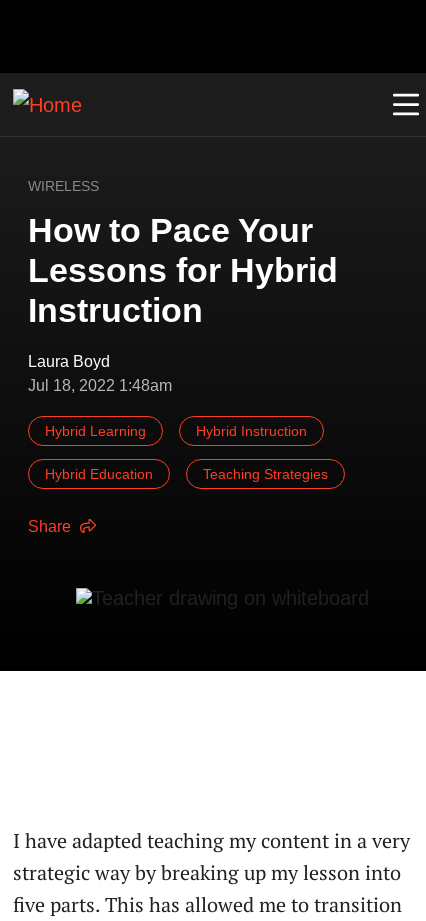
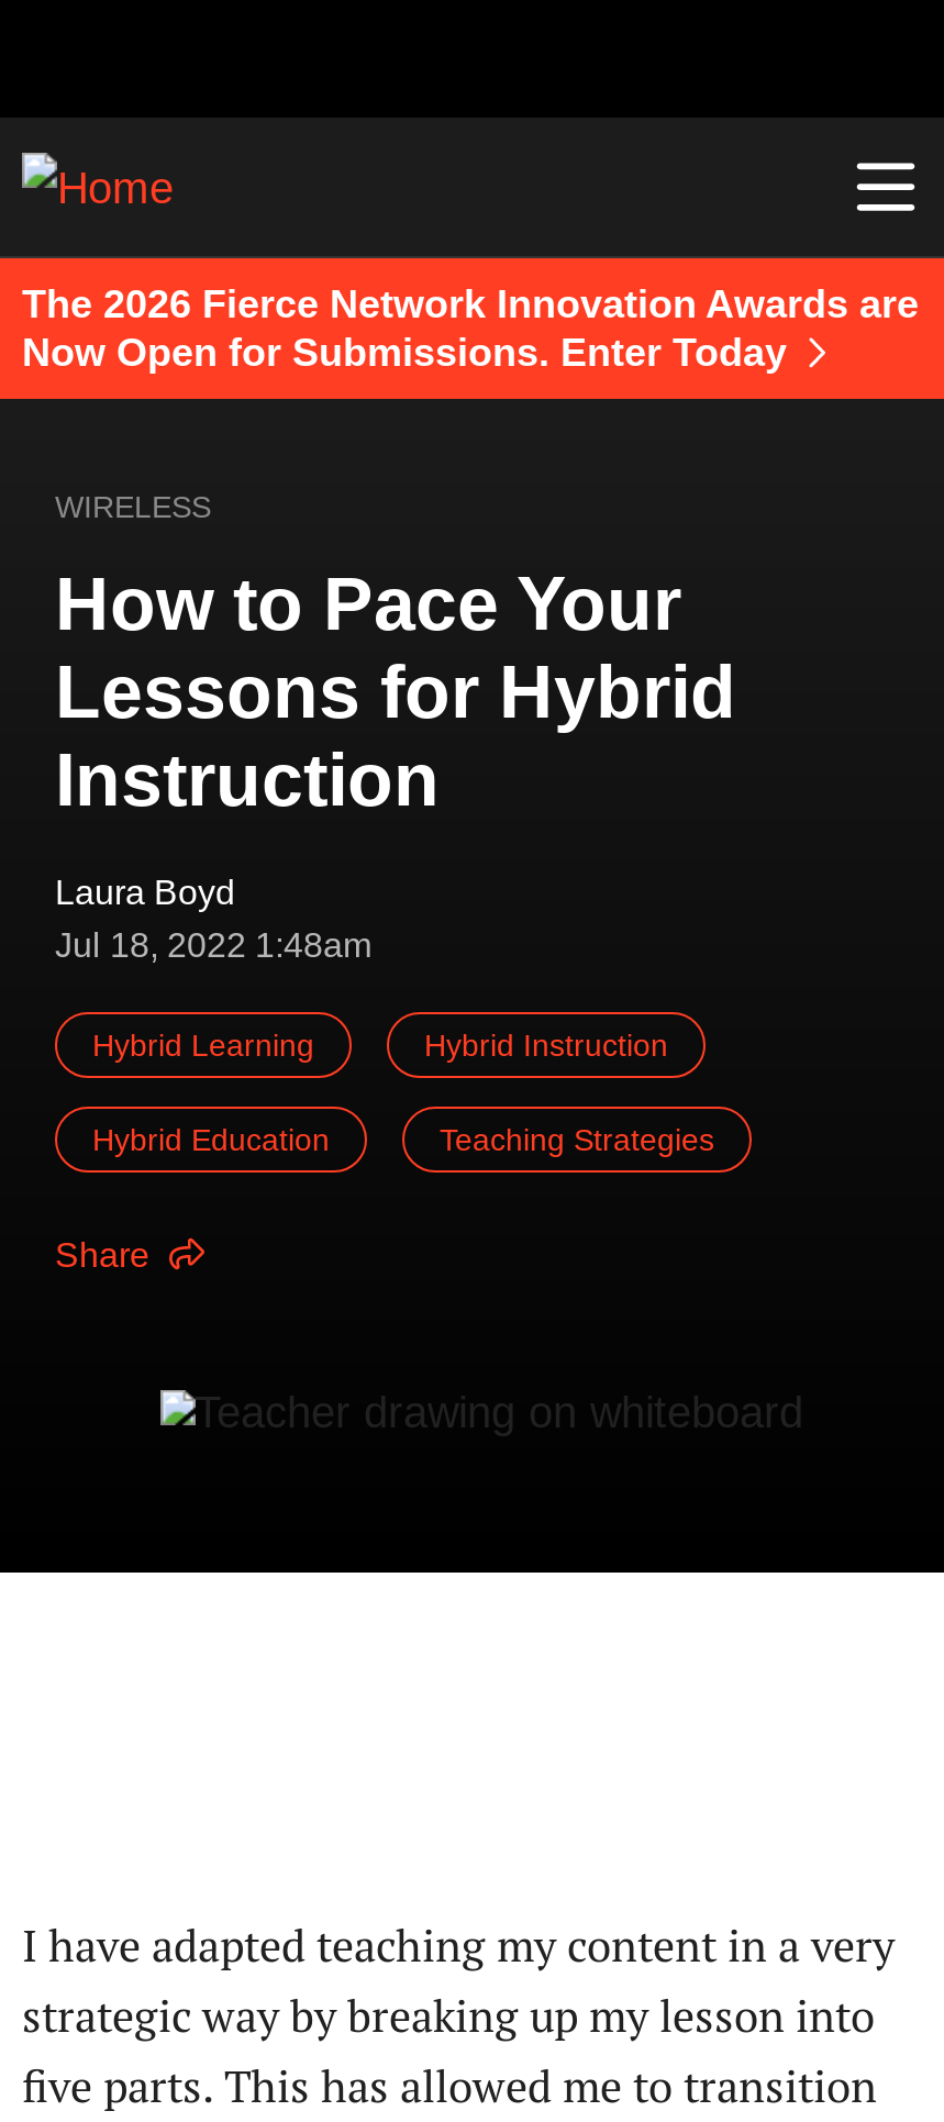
none -> [22,282,919,375] The 2026 Fierce Network Innovation Awards are | Now Open for Submissions. Enter Today

